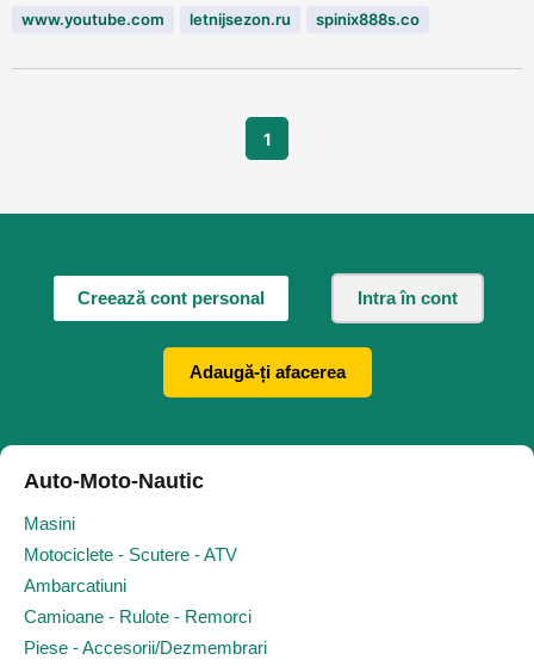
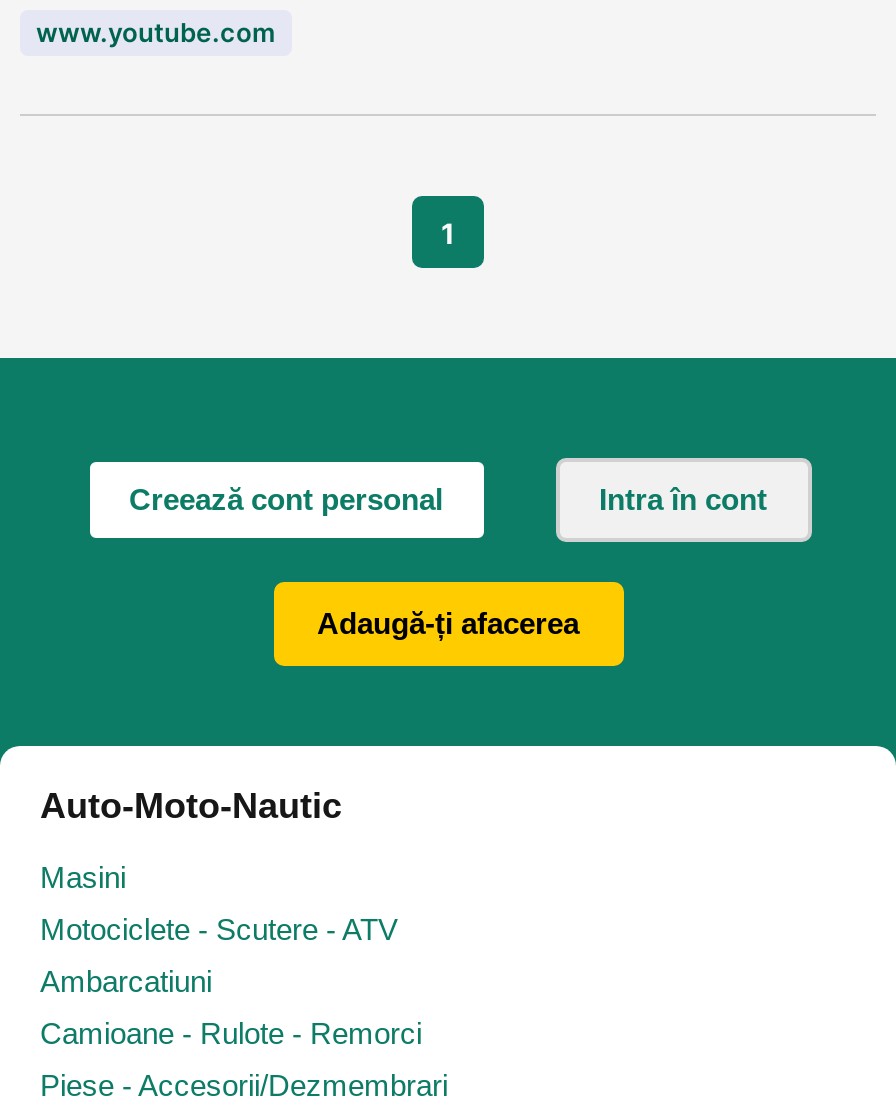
[190,10,420,29] letnijsezon.ru | spinix888s.co -> none

